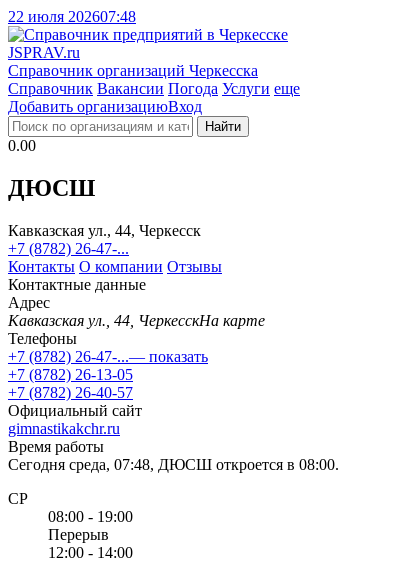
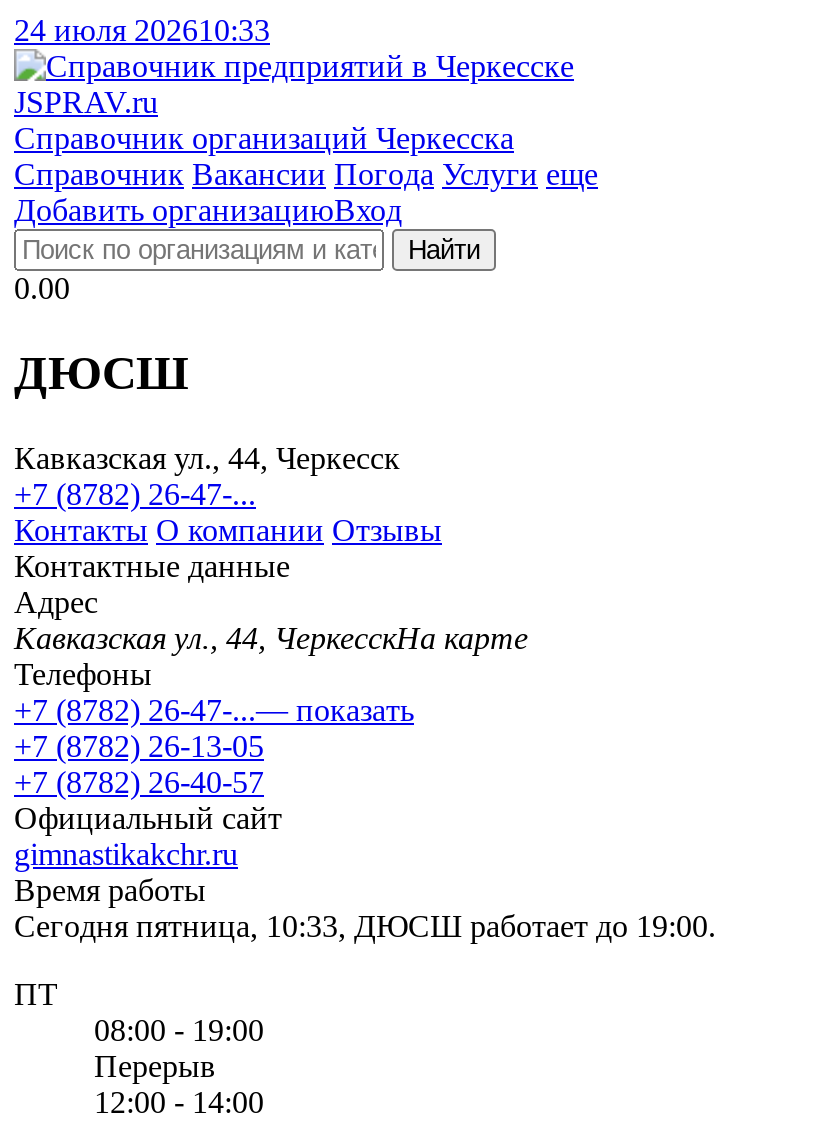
[8,8,136,25] 22 июля 202607:48 -> [14,13,270,47] 24 июля 202610:33
[8,456,339,473] Сегодня среда, 07:48, ДЮСШ откроется в 08:00. -> [14,909,716,943] Сегодня пятница, 10:33, ДЮСШ работает до 19:00.
[8,490,28,507] СР -> [14,977,58,1011] ПТ

